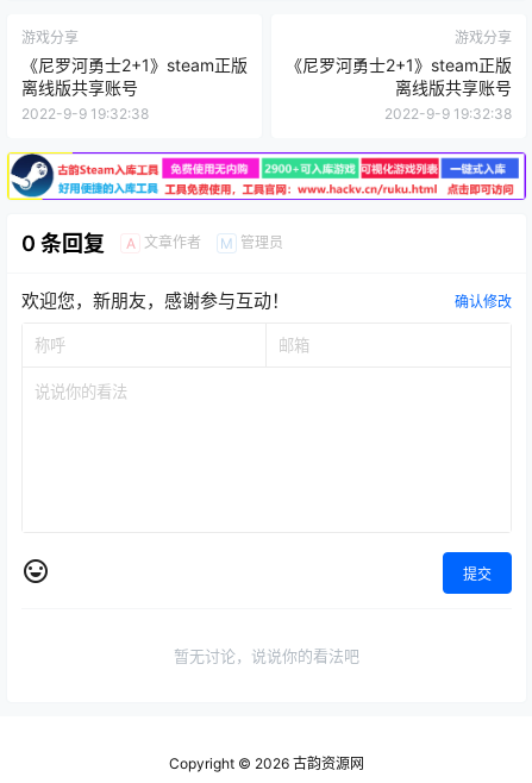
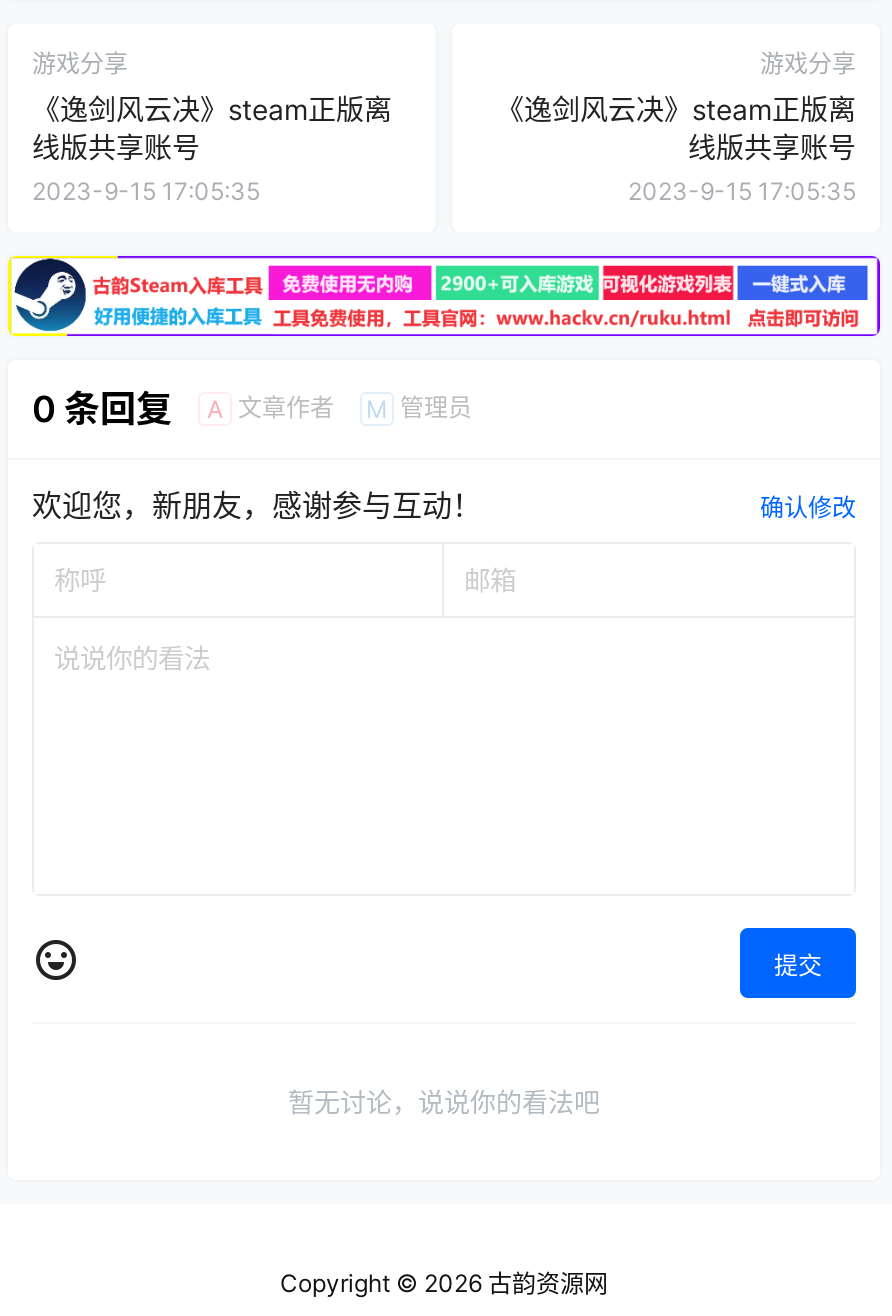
[21,55,248,123] 《尼罗河勇士2+1》steam正版 | 离线版共享账号 | 2022-9-9 19:32:38 -> [32,92,392,206] 《逸剑风云决》steam正版离 | 线版共享账号 | 2023-9-15 17:05:35
[286,55,512,123] 《尼罗河勇士2+1》steam正版 | 离线版共享账号 | 2022-9-9 19:32:38 -> [496,92,856,206] 《逸剑风云决》steam正版离 | 线版共享账号 | 2023-9-15 17:05:35

